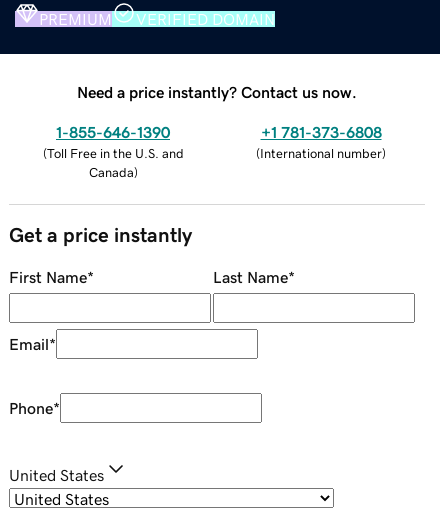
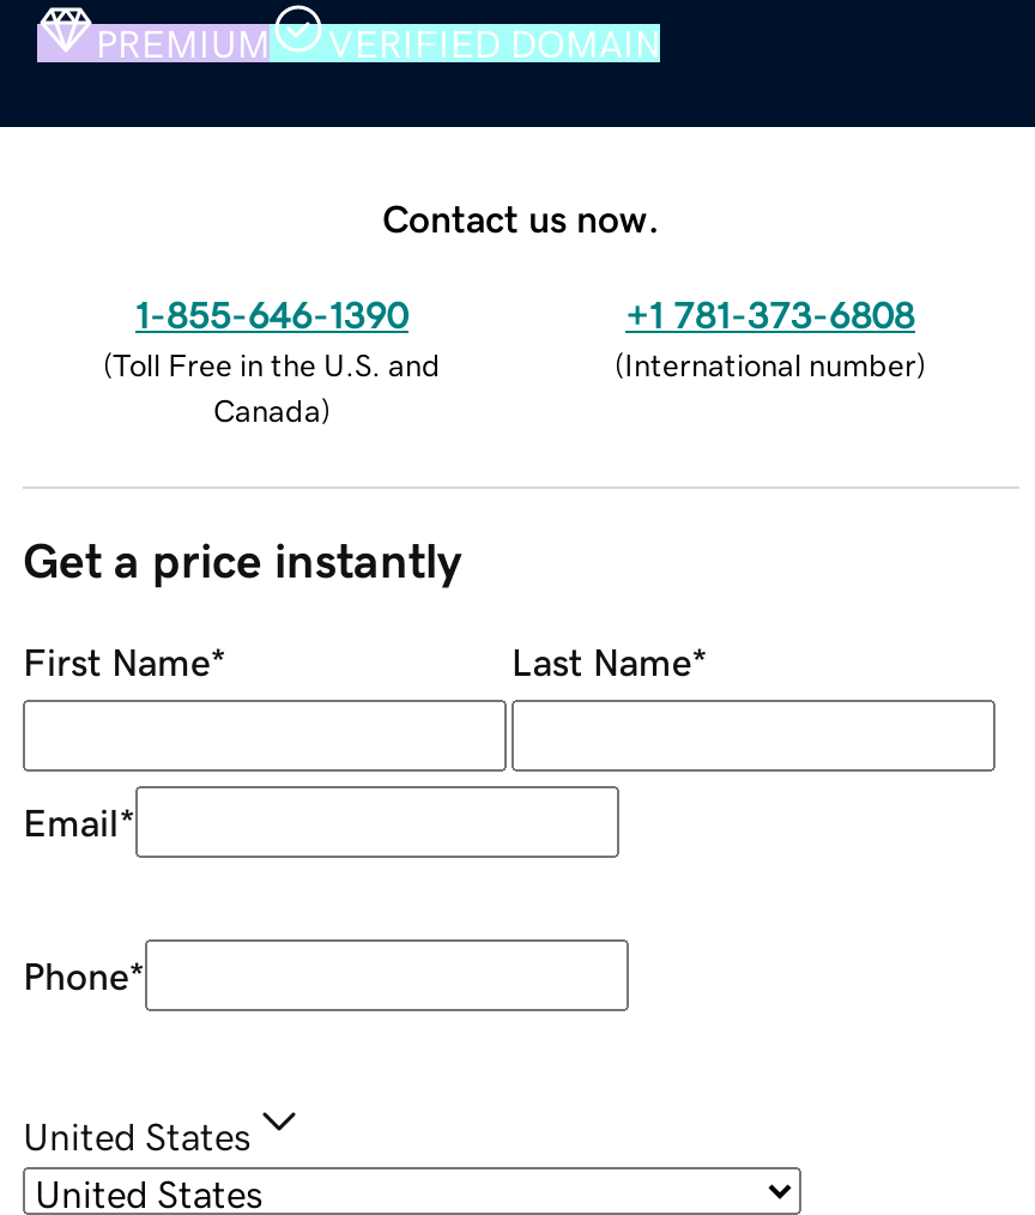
[77,84,357,100] Need a price instantly? Contact us now. -> [382,198,660,236] Contact us now.

